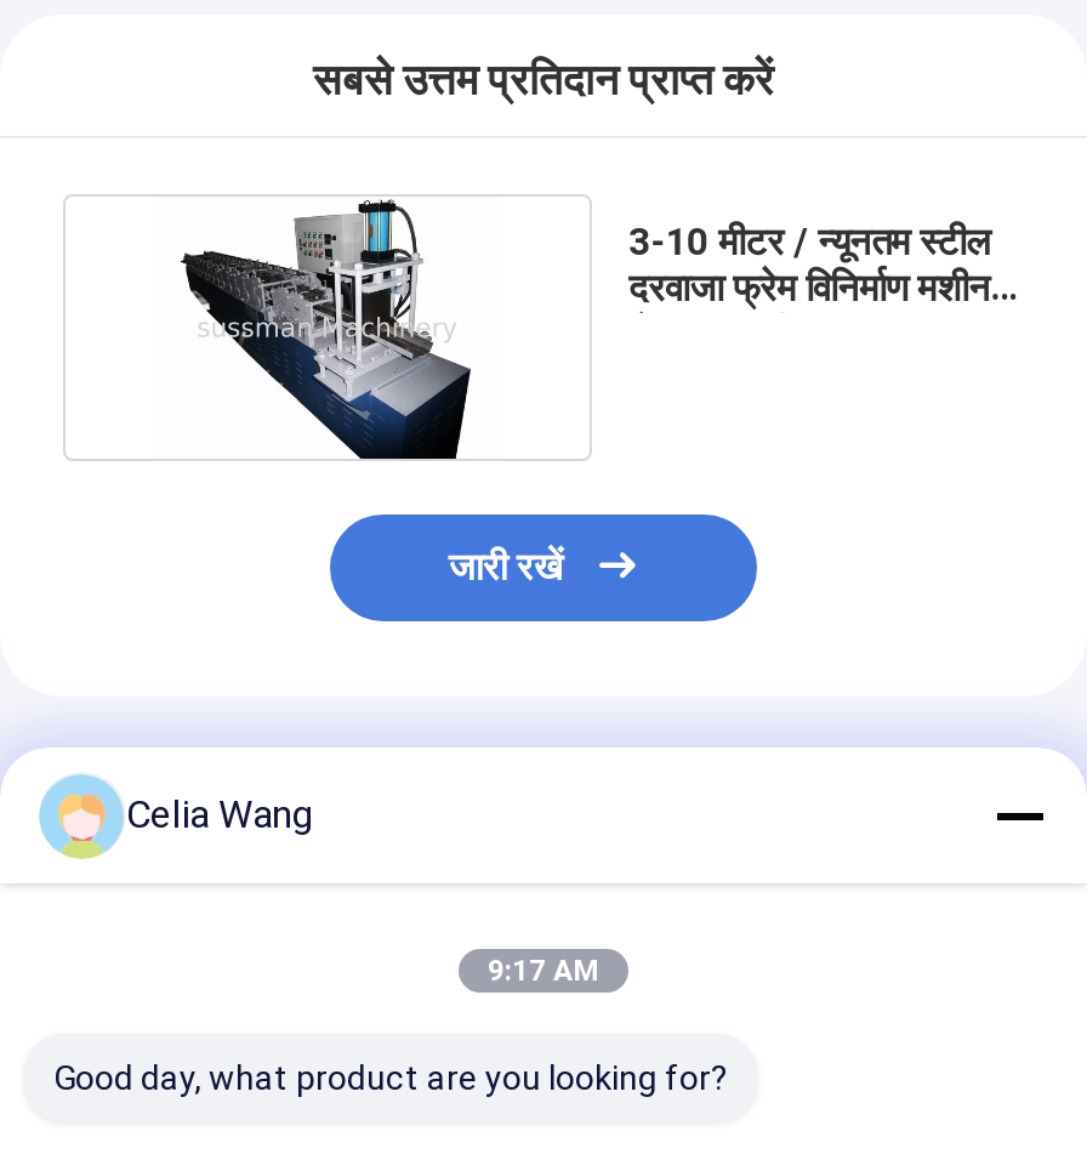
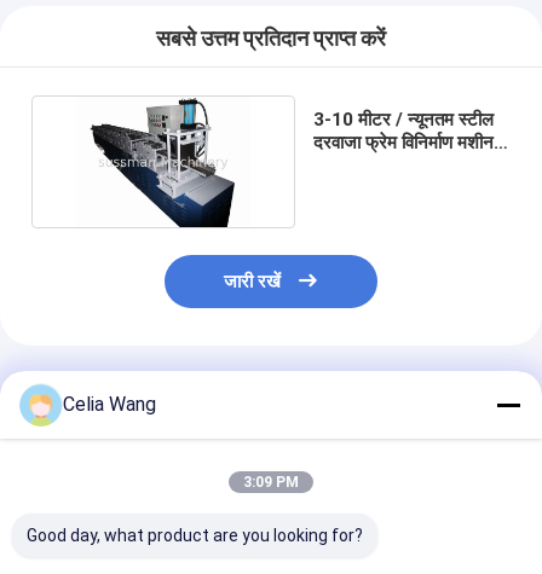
[488,954,599,988] 9:17 AM -> [243,474,299,491] 3:09 PM

